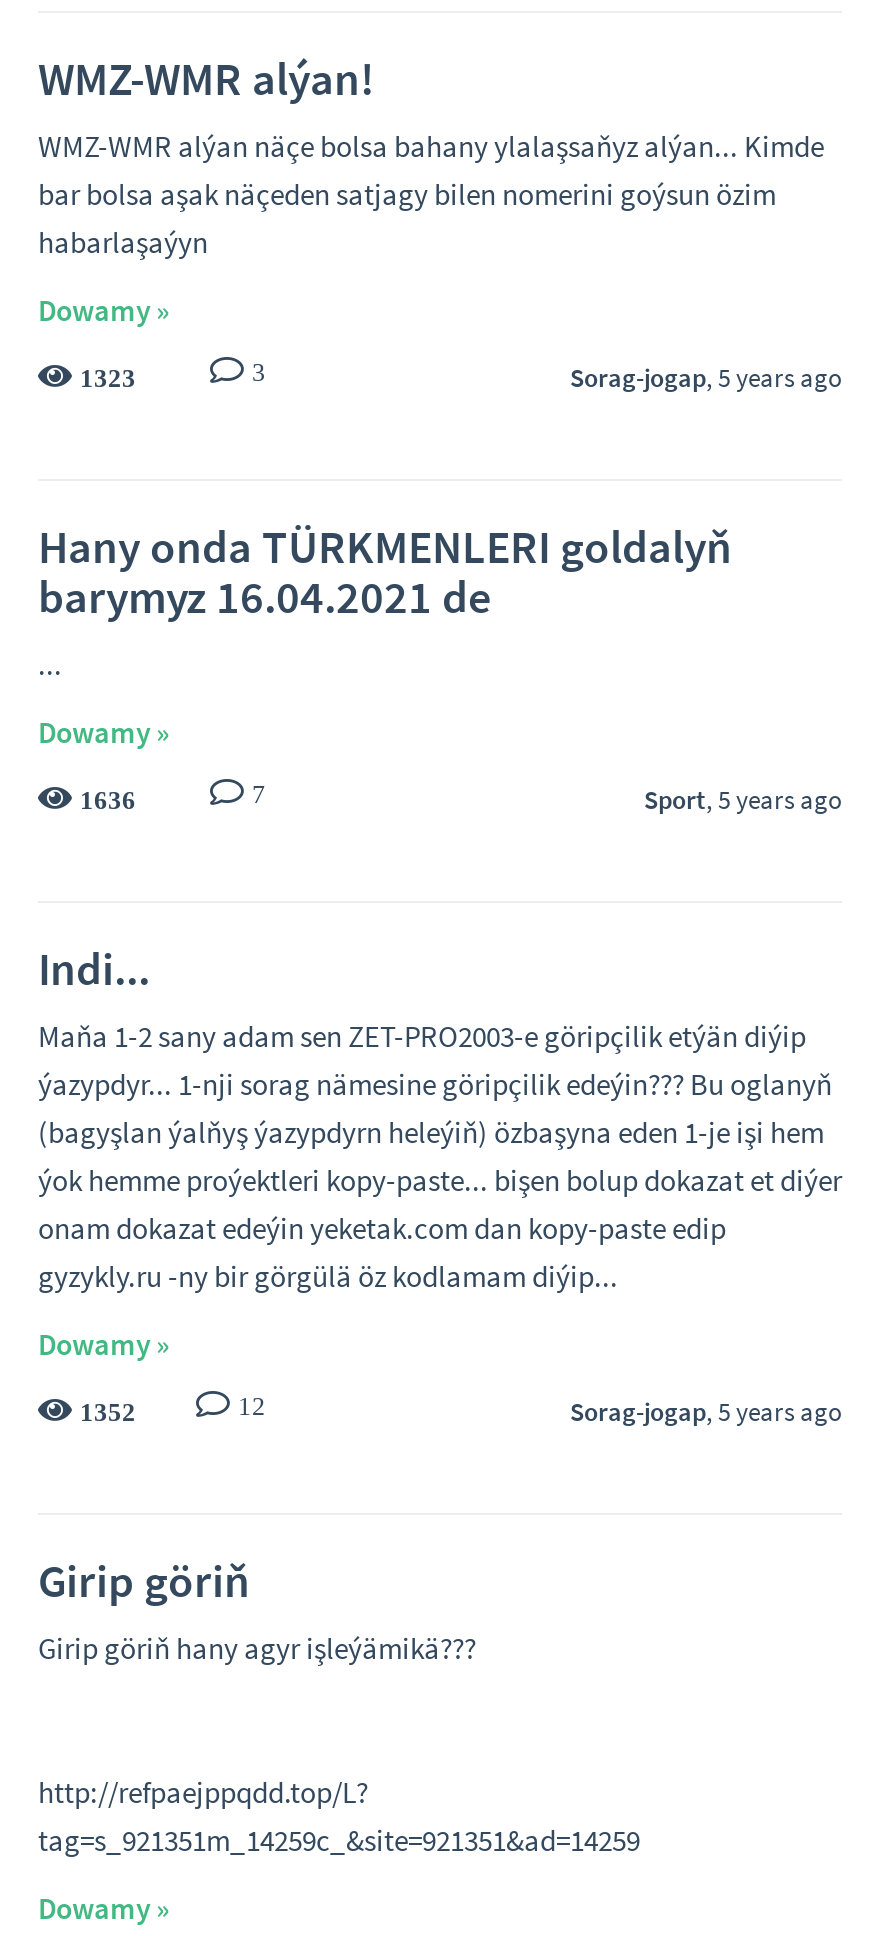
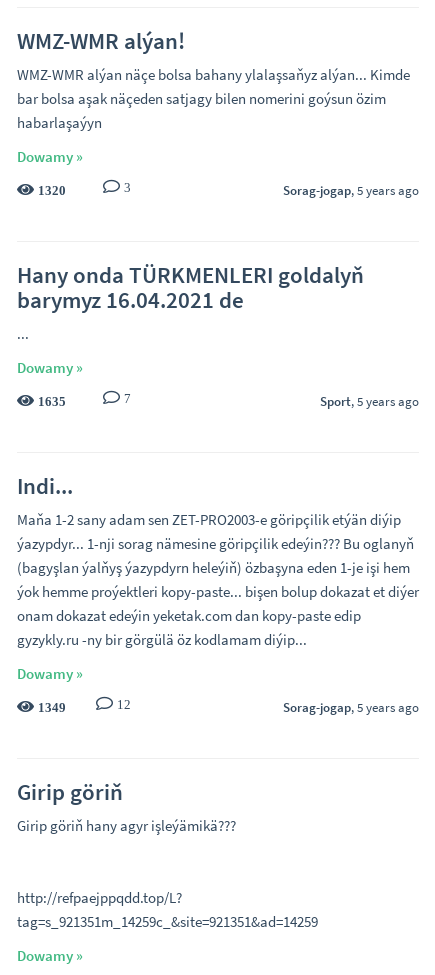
[80,365,136,391] 1323 -> [38,184,66,197] 1320
[80,787,136,813] 1636 -> [38,395,66,408] 1635
[80,1399,136,1425] 1352 -> [38,701,66,714] 1349

